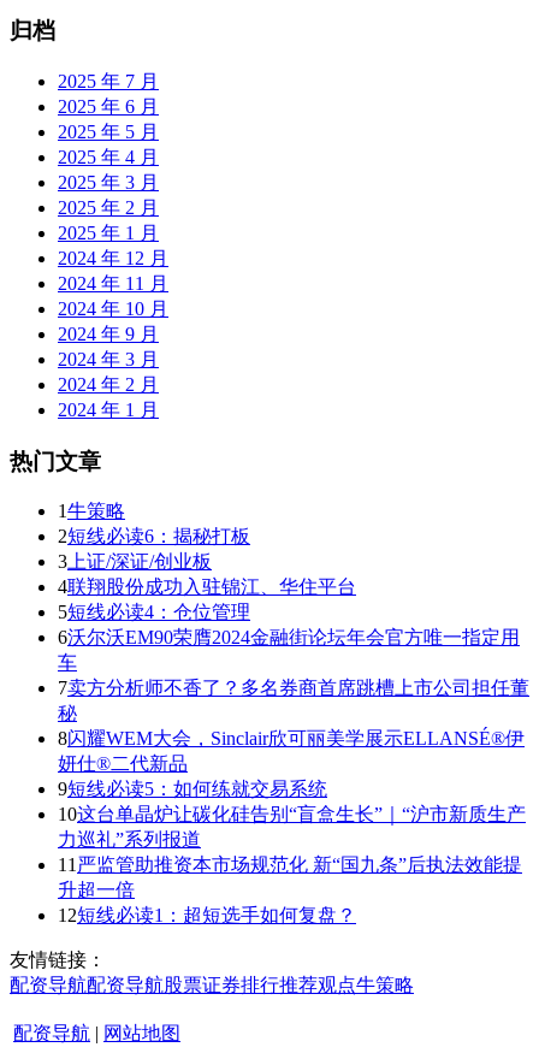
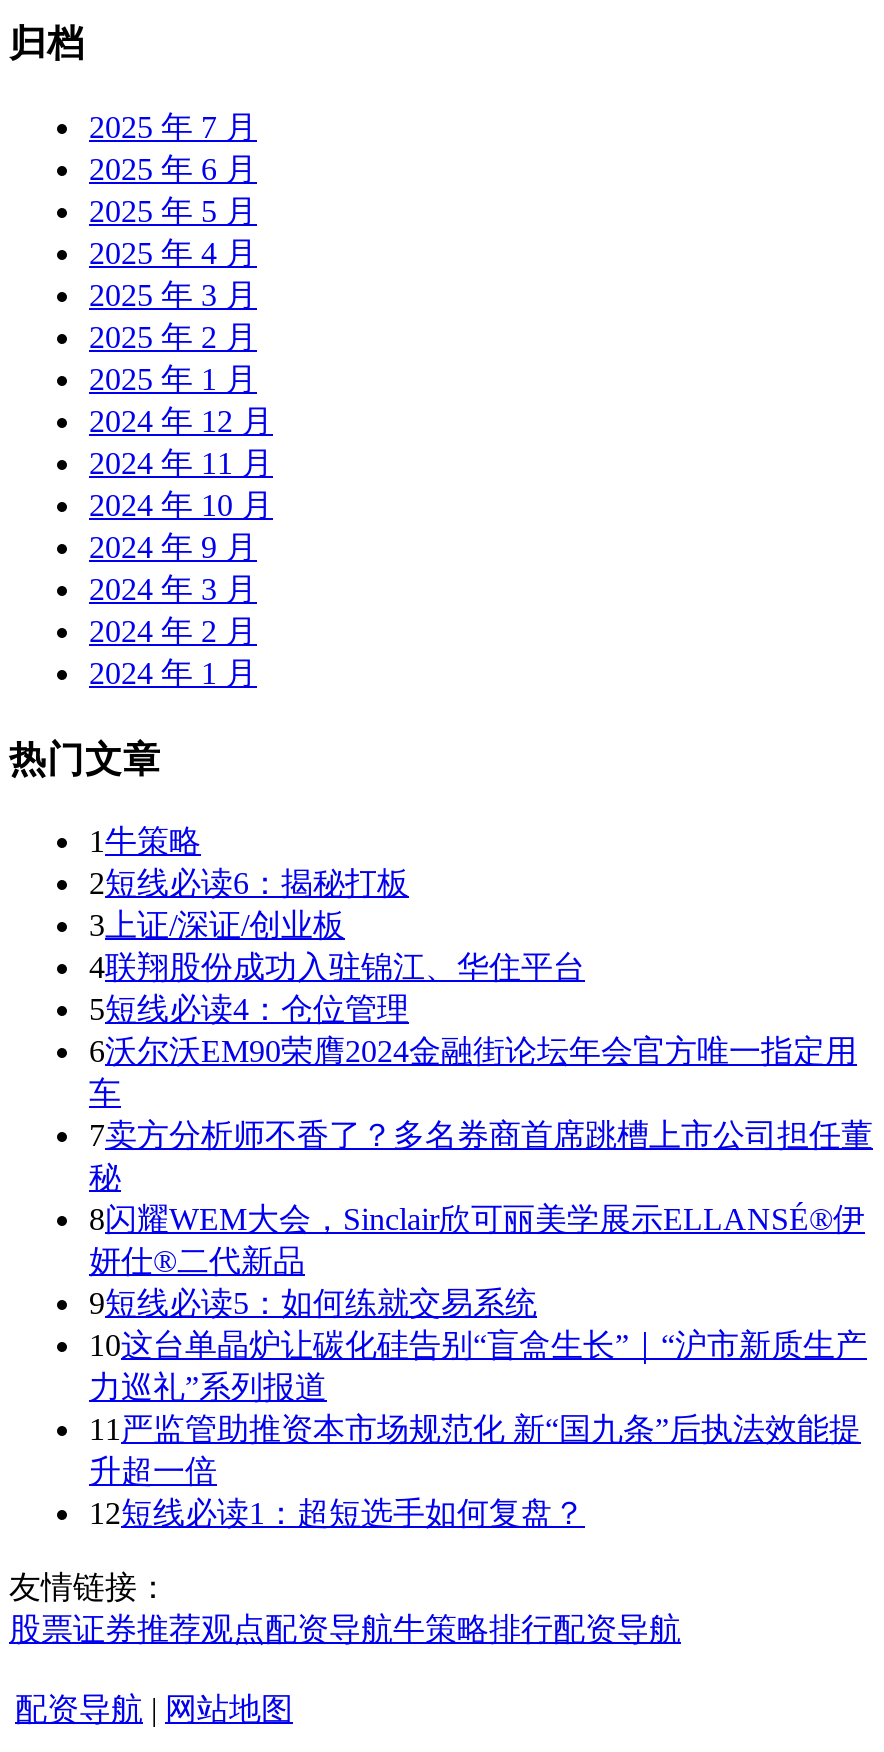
[10,975,414,996] 配资导航配资导航股票证券排行推荐观点牛策略 -> [9,1613,681,1647] 股票证券推荐观点配资导航牛策略排行配资导航

